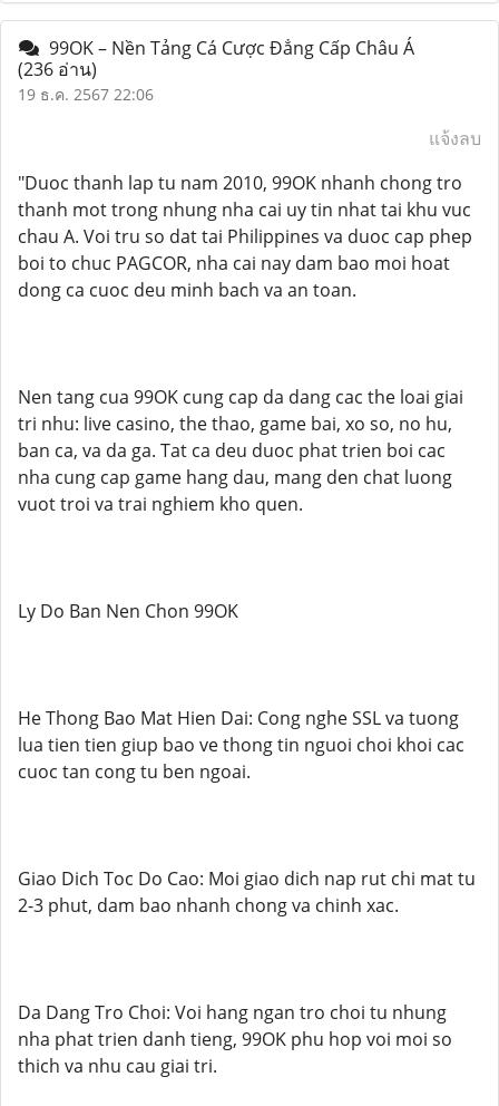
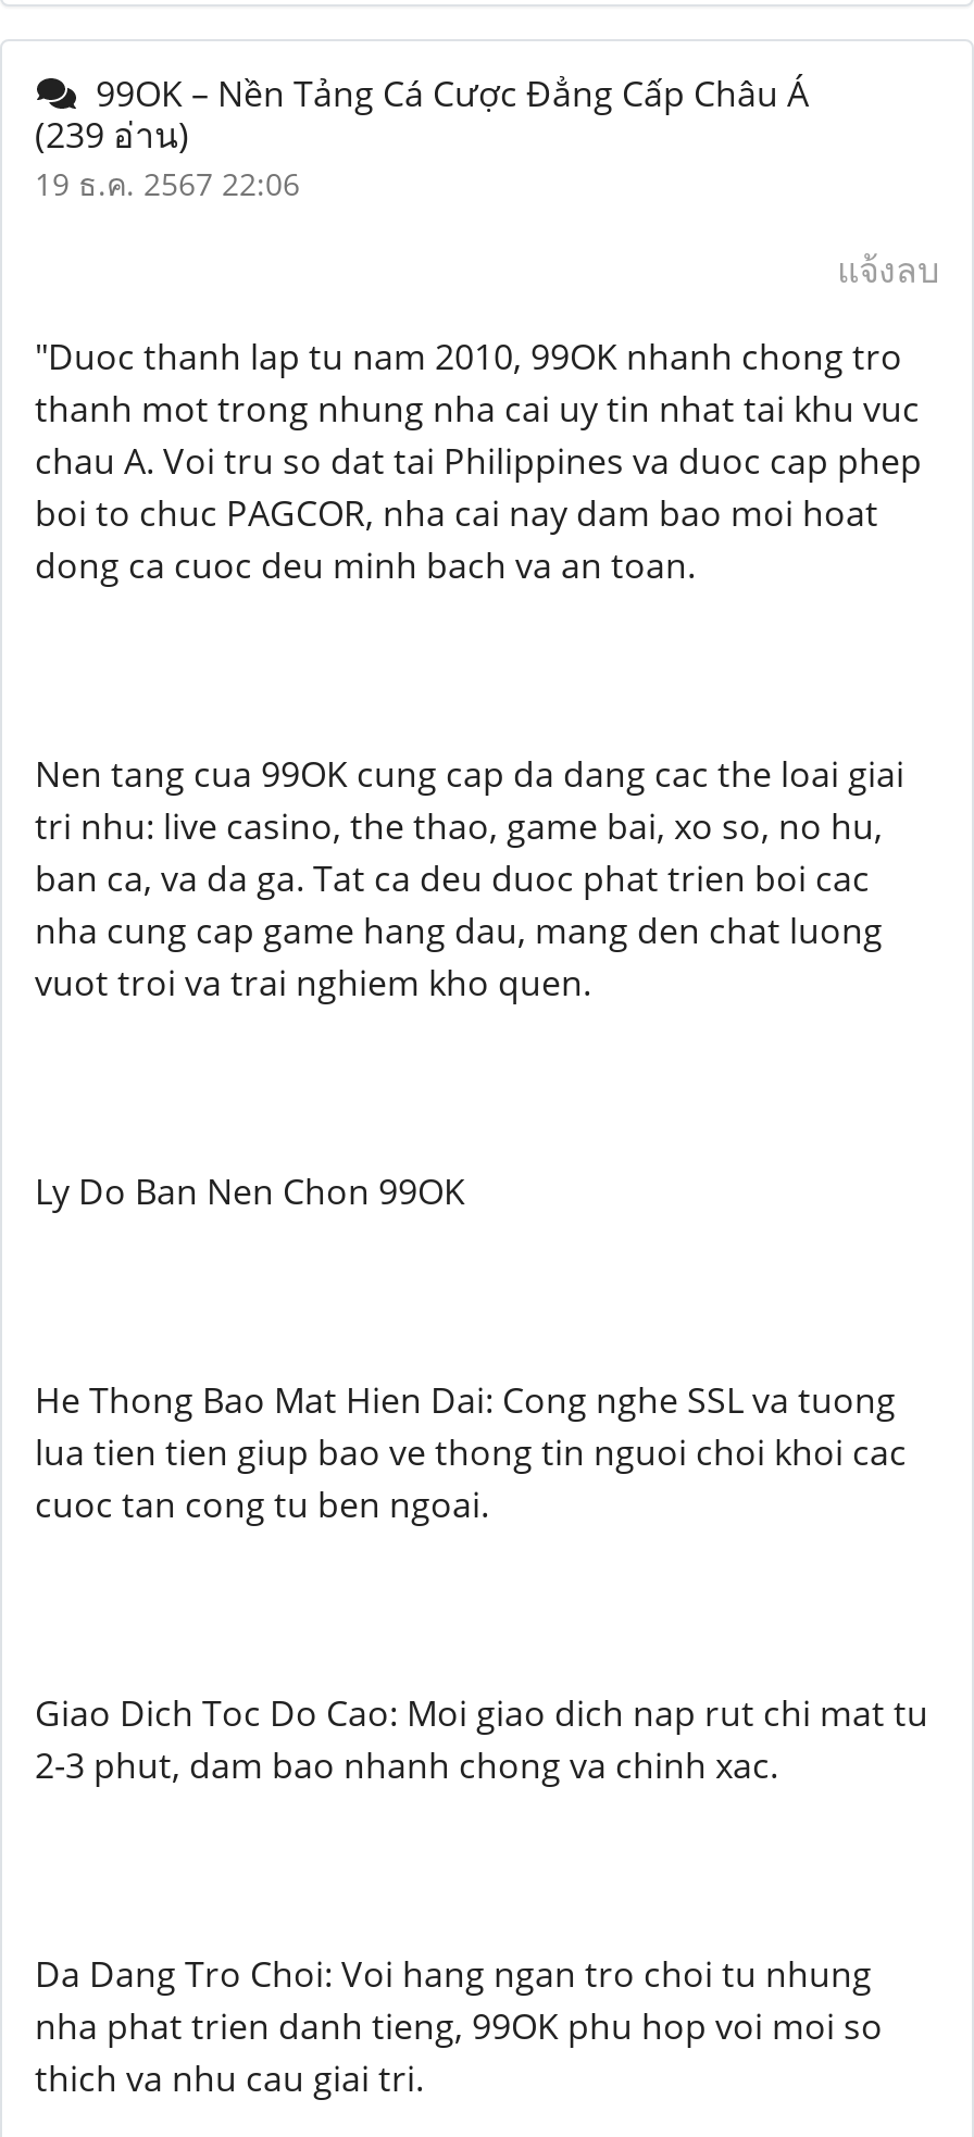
[18,57,97,81] (236 อ่าน) -> [35,111,189,159] (239 อ่าน)

